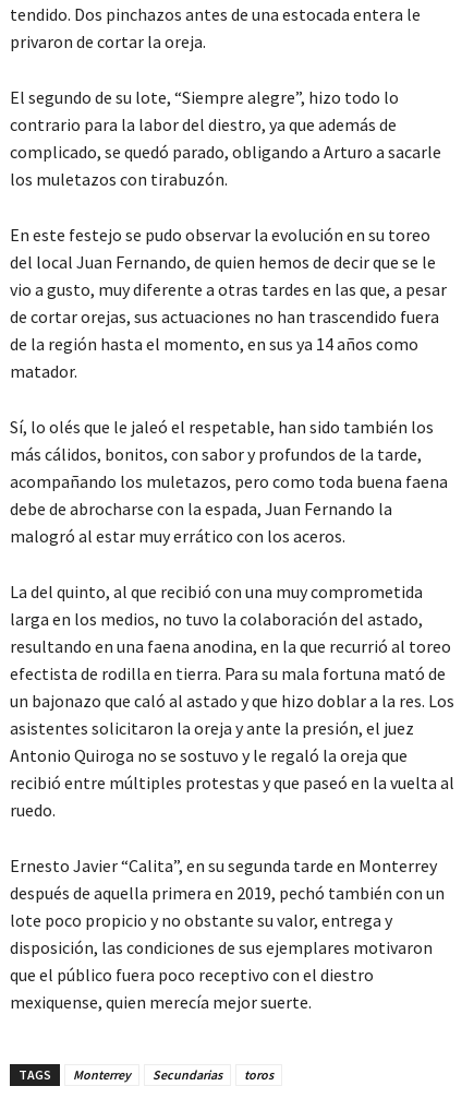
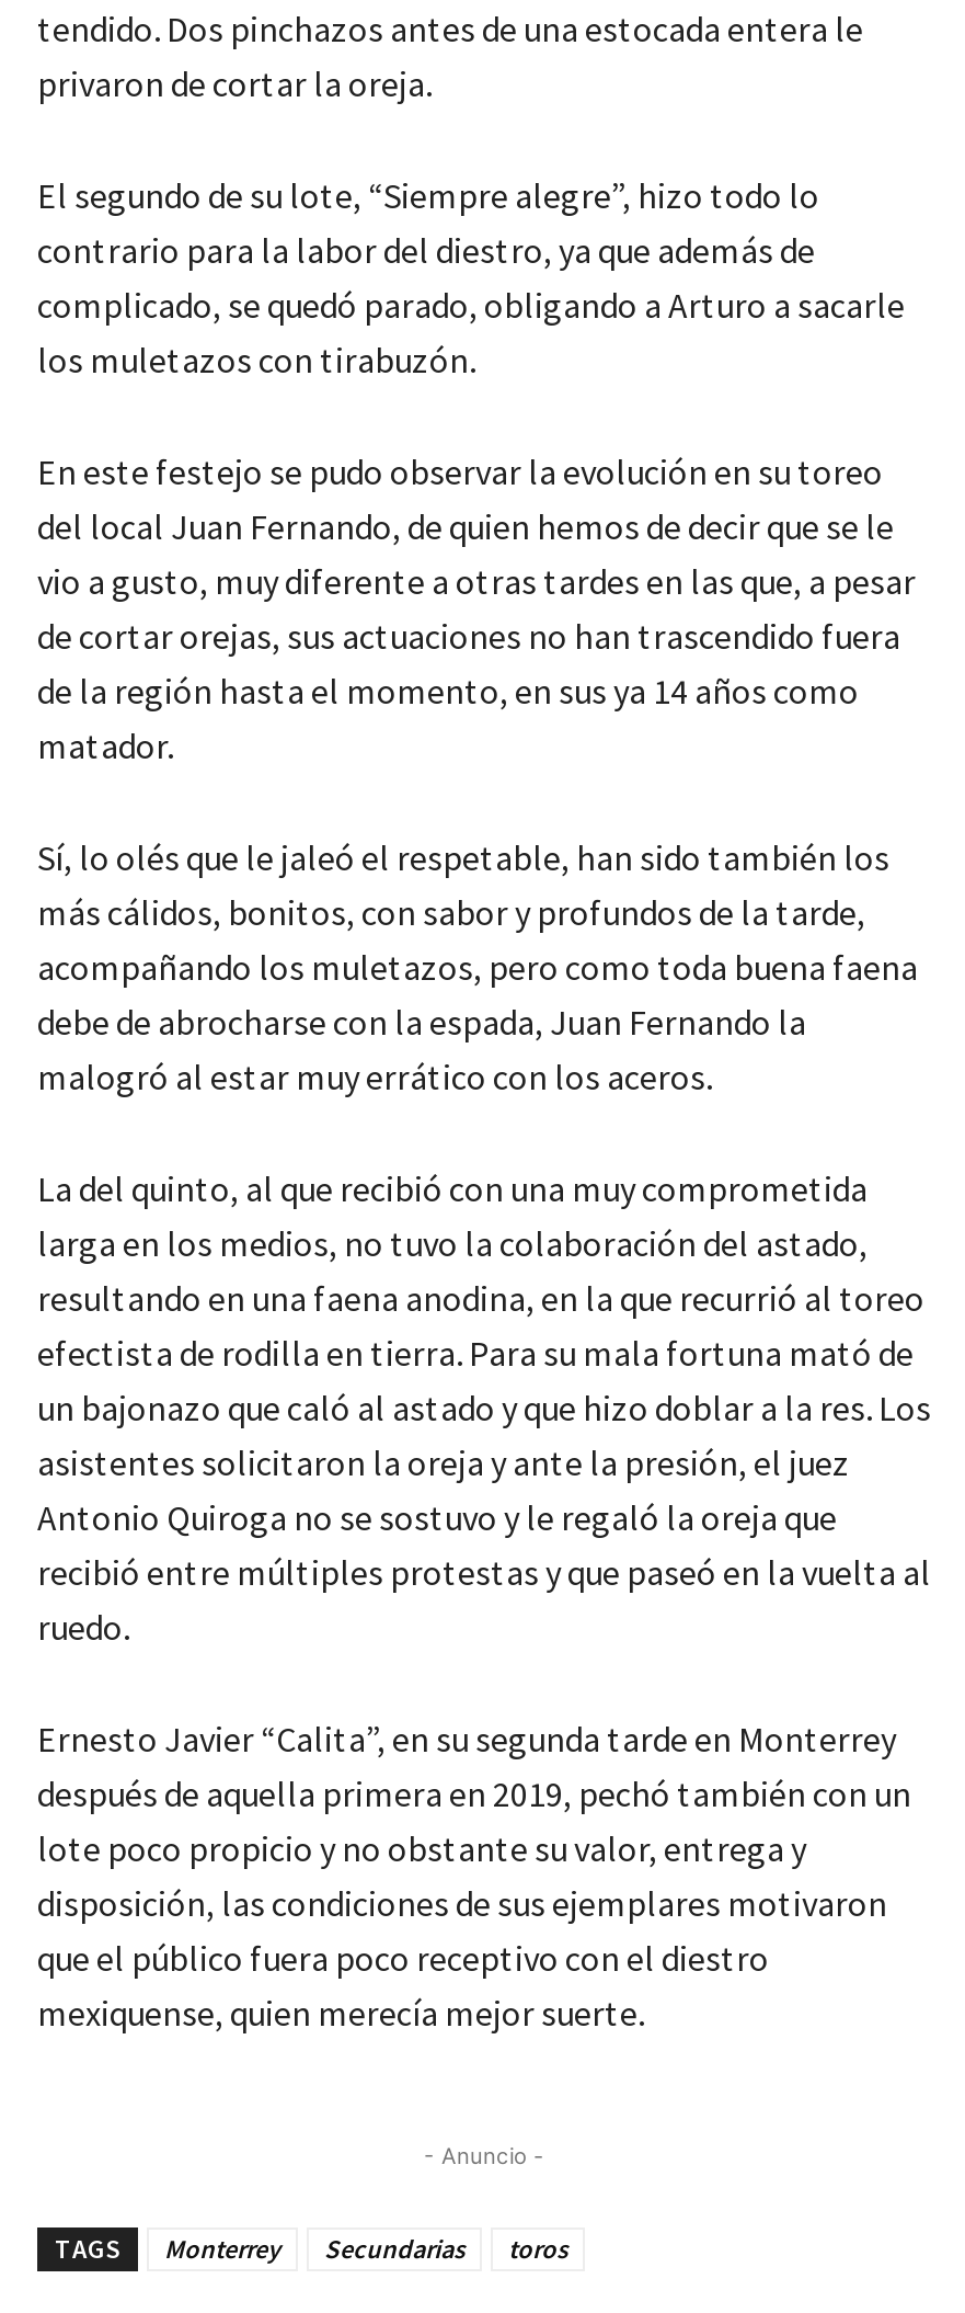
none -> [424,2142,544,2169] - Anuncio -

